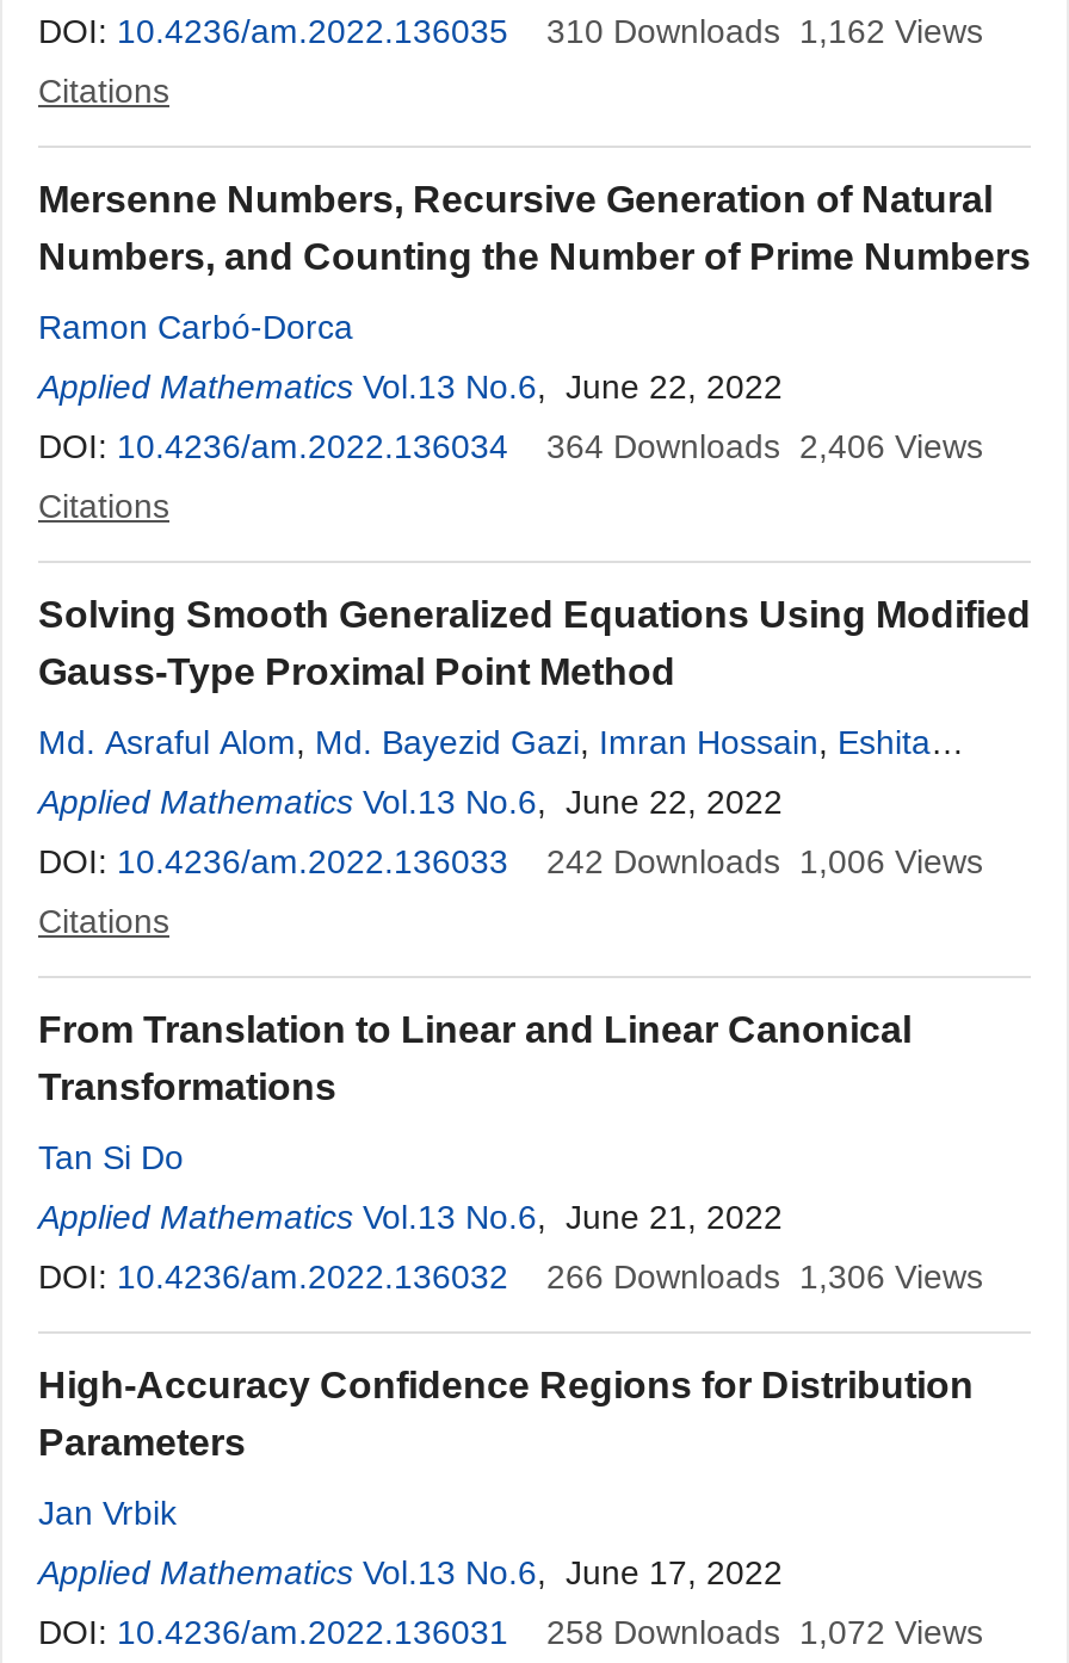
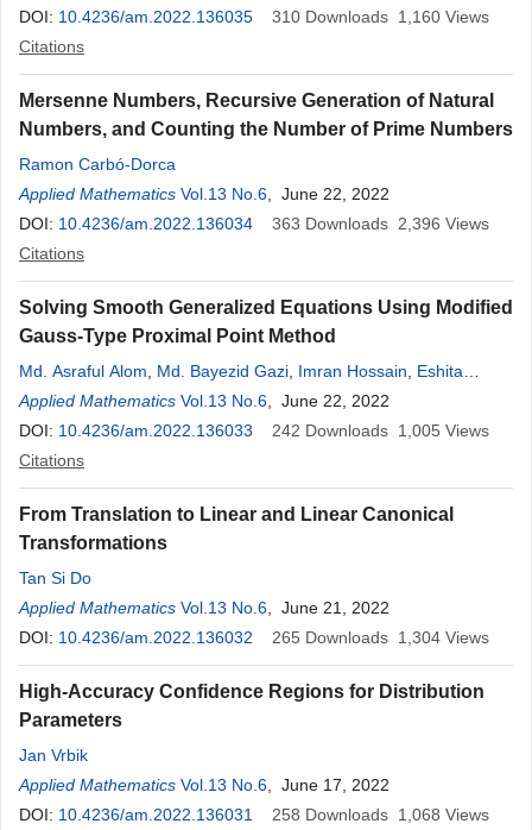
[546,12,983,50] 310 Downloads 1,162 Views -> [272,7,489,26] 310 Downloads 1,160 Views
[546,427,983,465] 364 Downloads 2,406 Views -> [272,214,489,233] 363 Downloads 2,396 Views
[546,842,983,880] 242 Downloads 1,006 Views -> [272,421,489,440] 242 Downloads 1,005 Views
[546,1257,983,1296] 266 Downloads 1,306 Views -> [272,628,489,647] 265 Downloads 1,304 Views
[546,1613,983,1651] 258 Downloads 1,072 Views -> [272,805,489,824] 258 Downloads 1,068 Views

